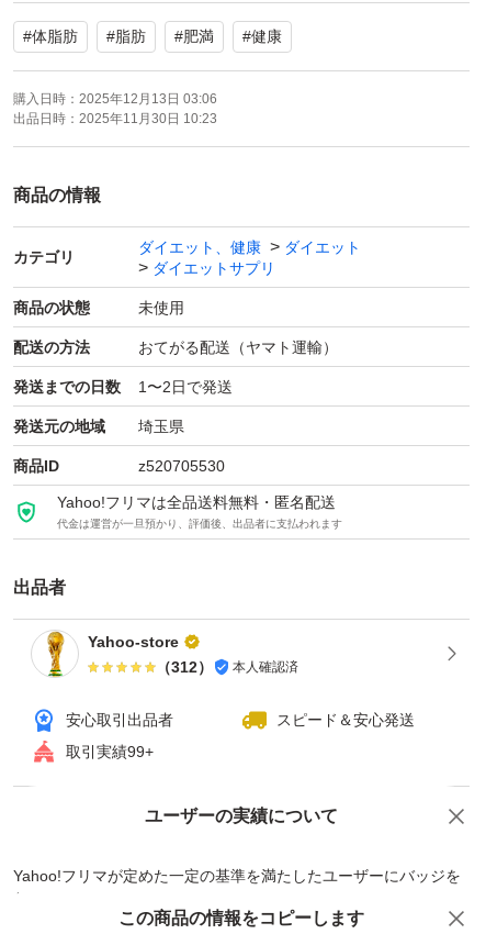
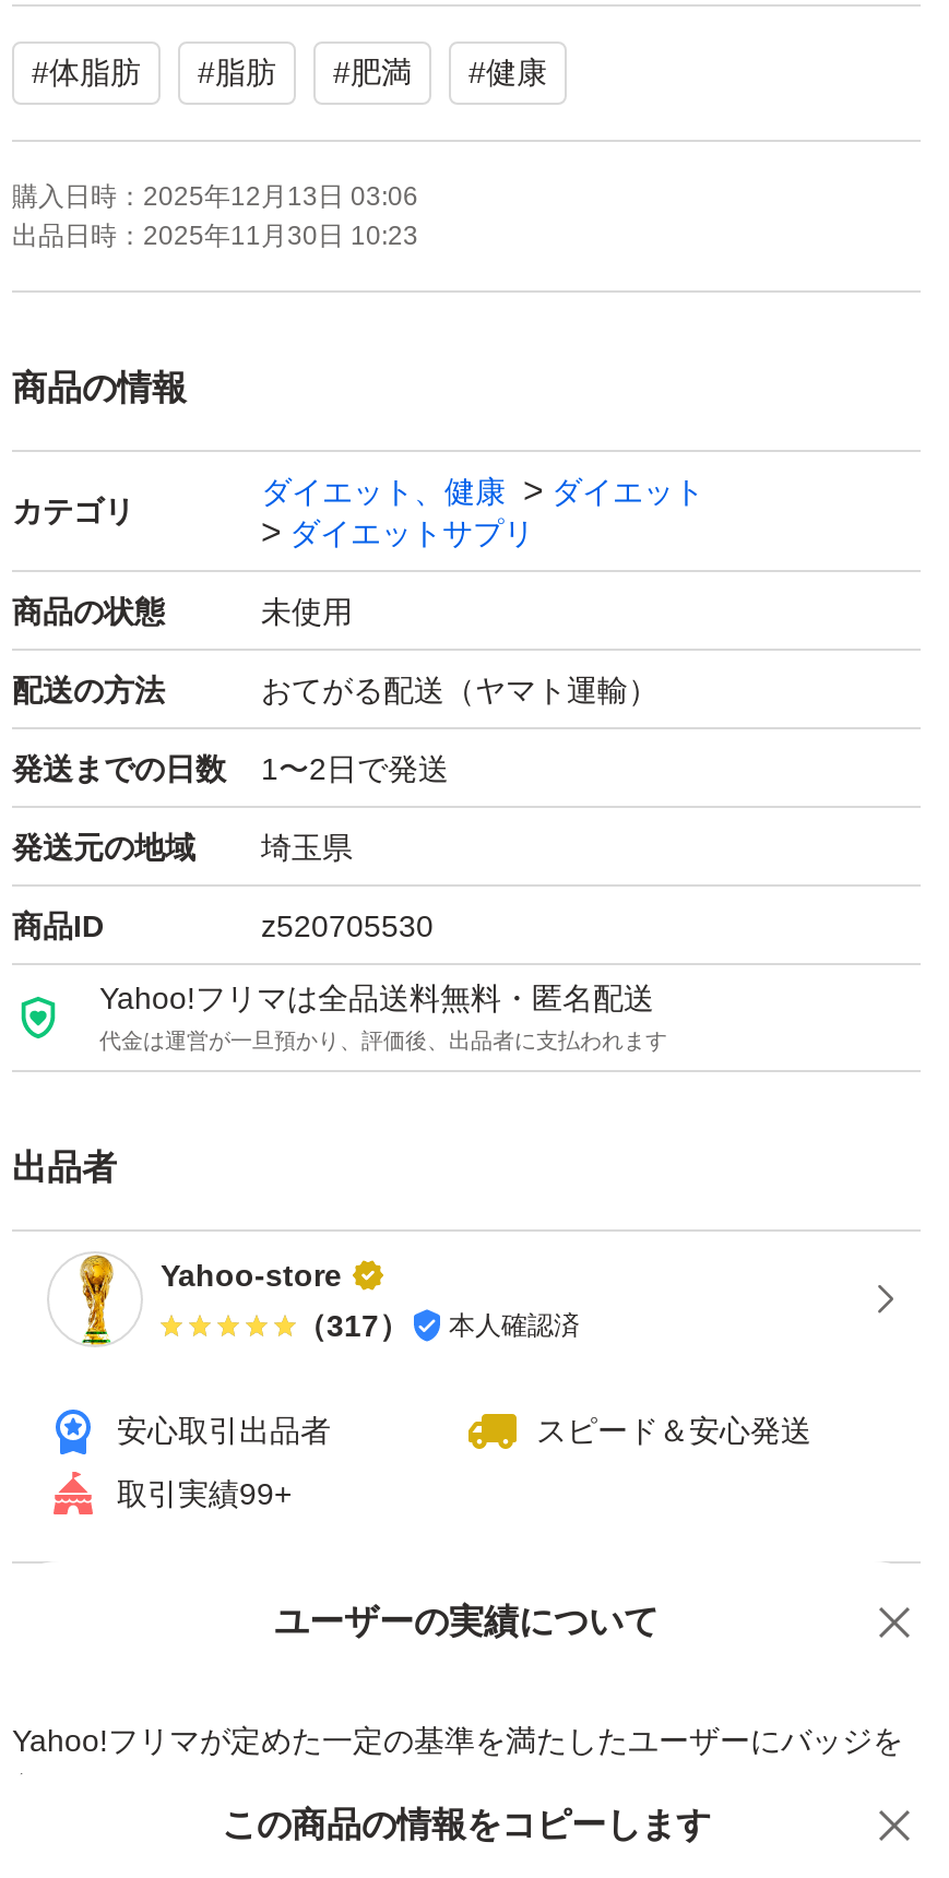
[156,658,298,676] （312） 本人確認済 -> [296,1308,580,1343] （317） 本人確認済

